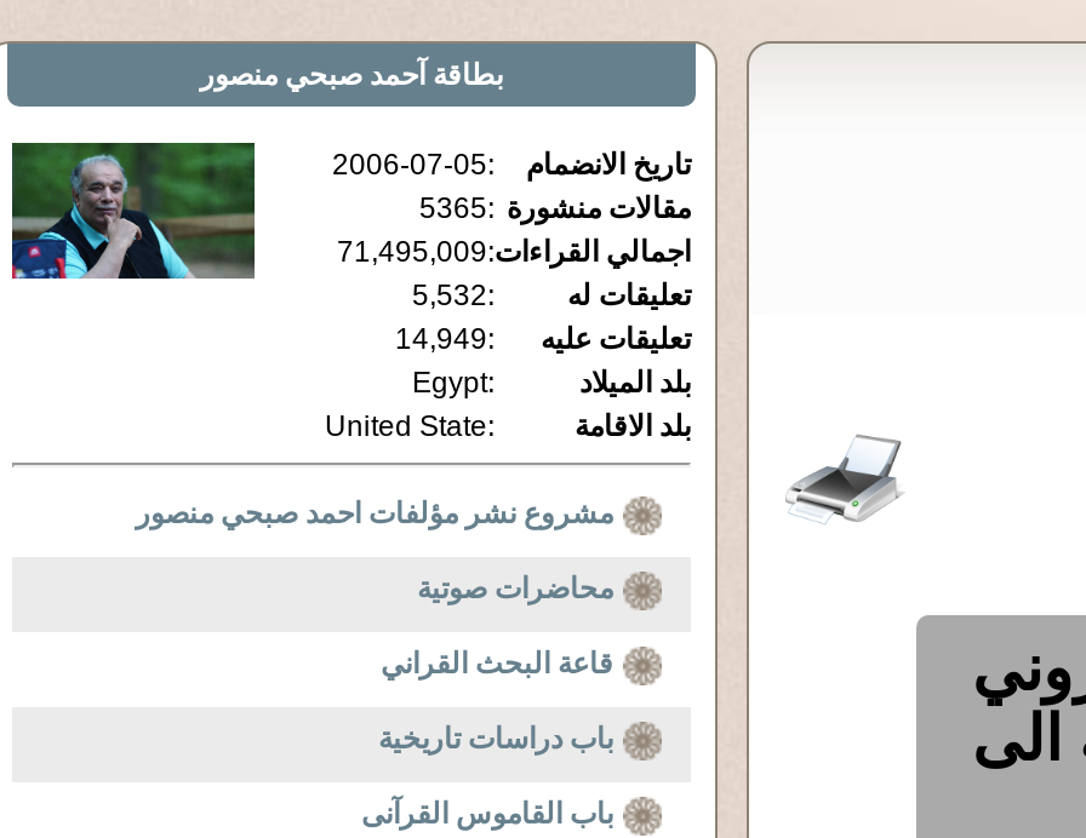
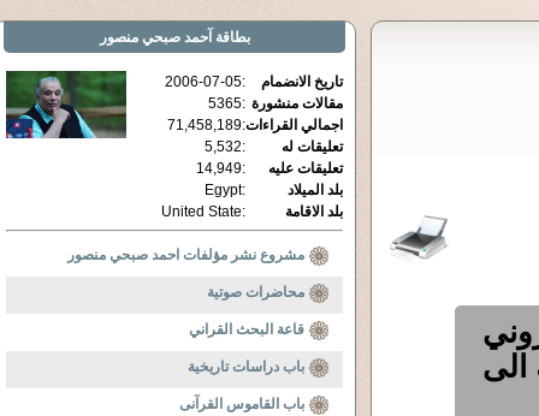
[337,235,691,269] اجمالي القراءات:71,495,009 -> [167,117,343,133] اجمالي القراءات:71,458,189

